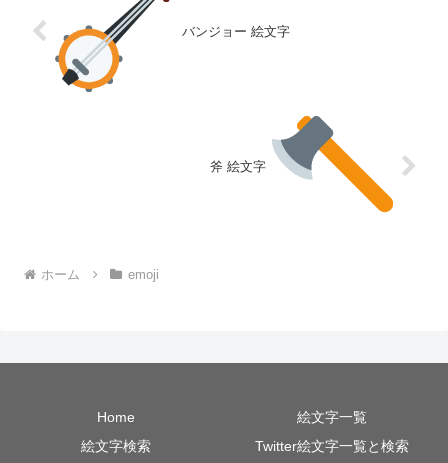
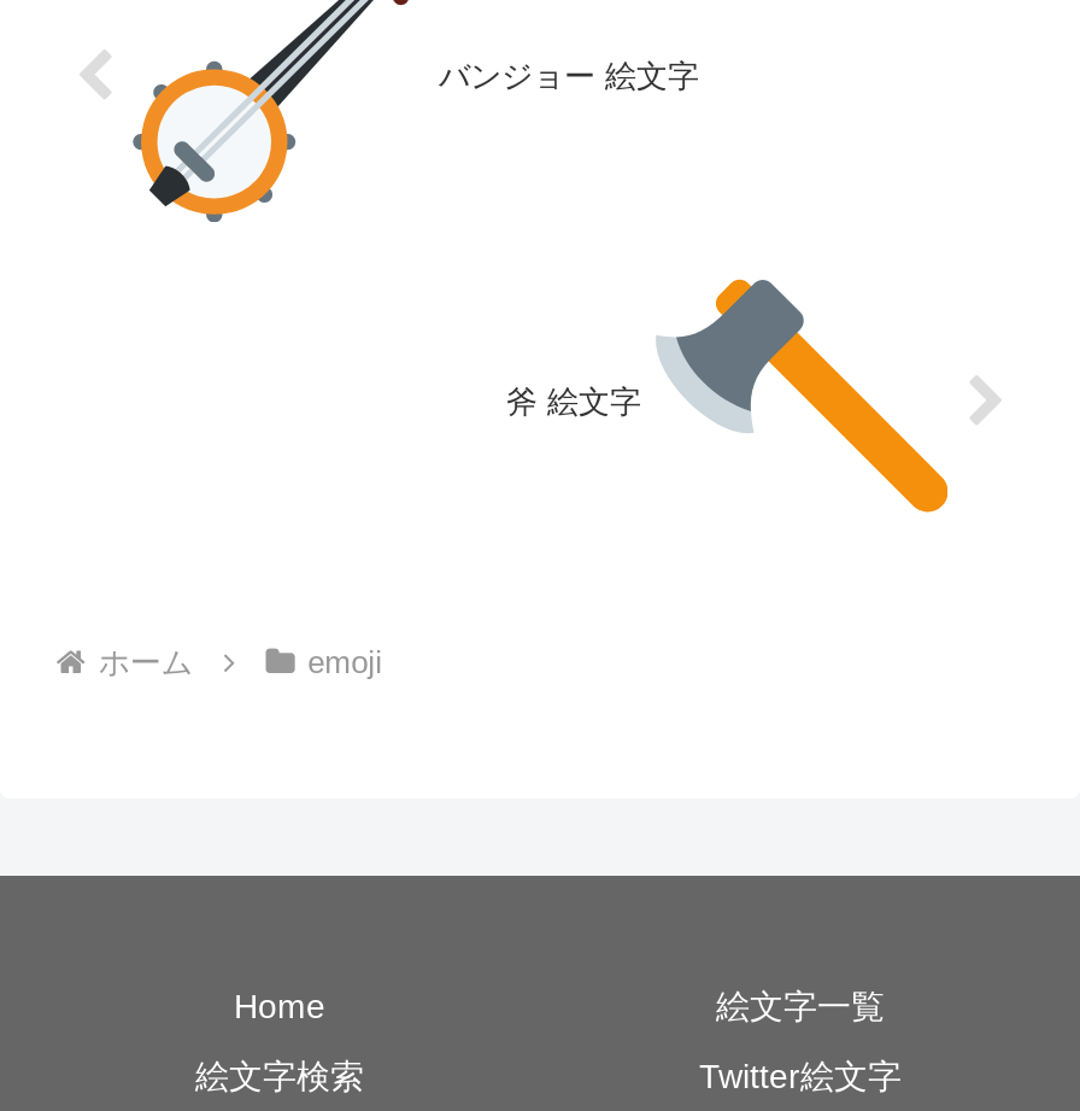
[255,437,409,453] Twitter絵文字一覧と検索 -> [699,1056,902,1094] Twitter絵文字

